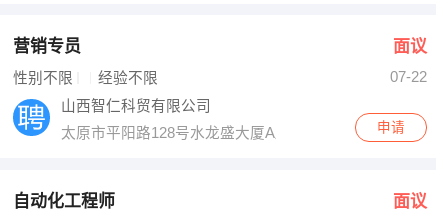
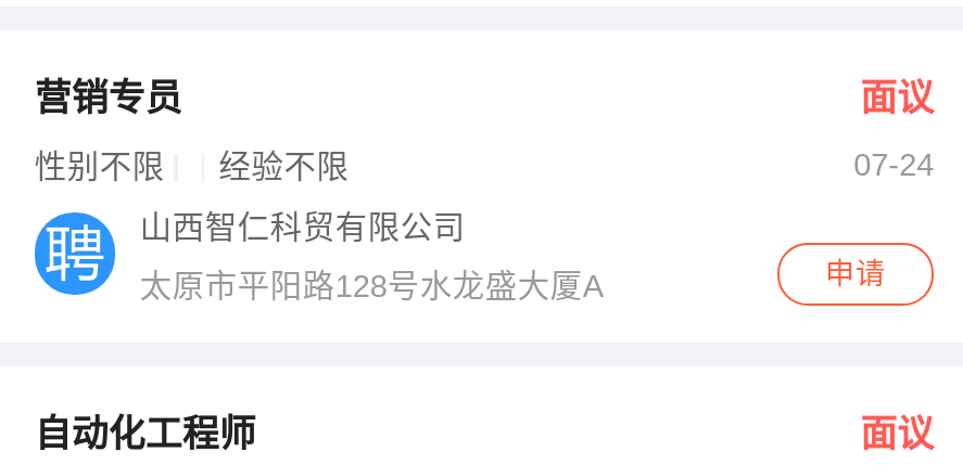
[390,69,427,85] 07-22 -> [854,147,934,181] 07-24

